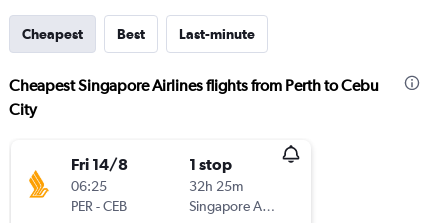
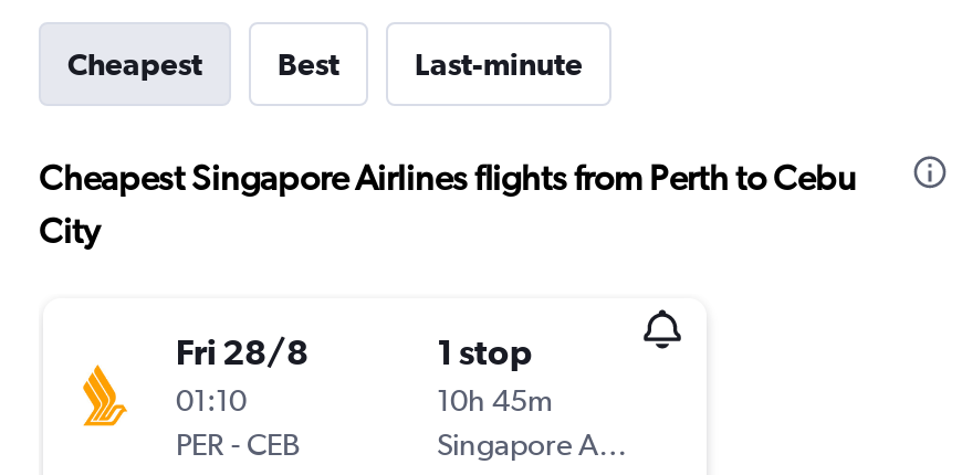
[71,155,128,173] Fri 14/8 -> [176,331,309,371] Fri 28/8
[71,178,107,194] 06:25 -> [176,382,247,418] 01:10
[189,178,243,194] 32h 25m -> [437,382,552,418] 10h 45m

